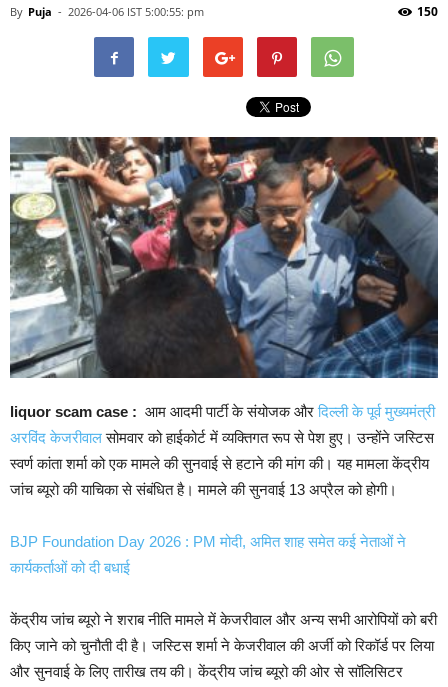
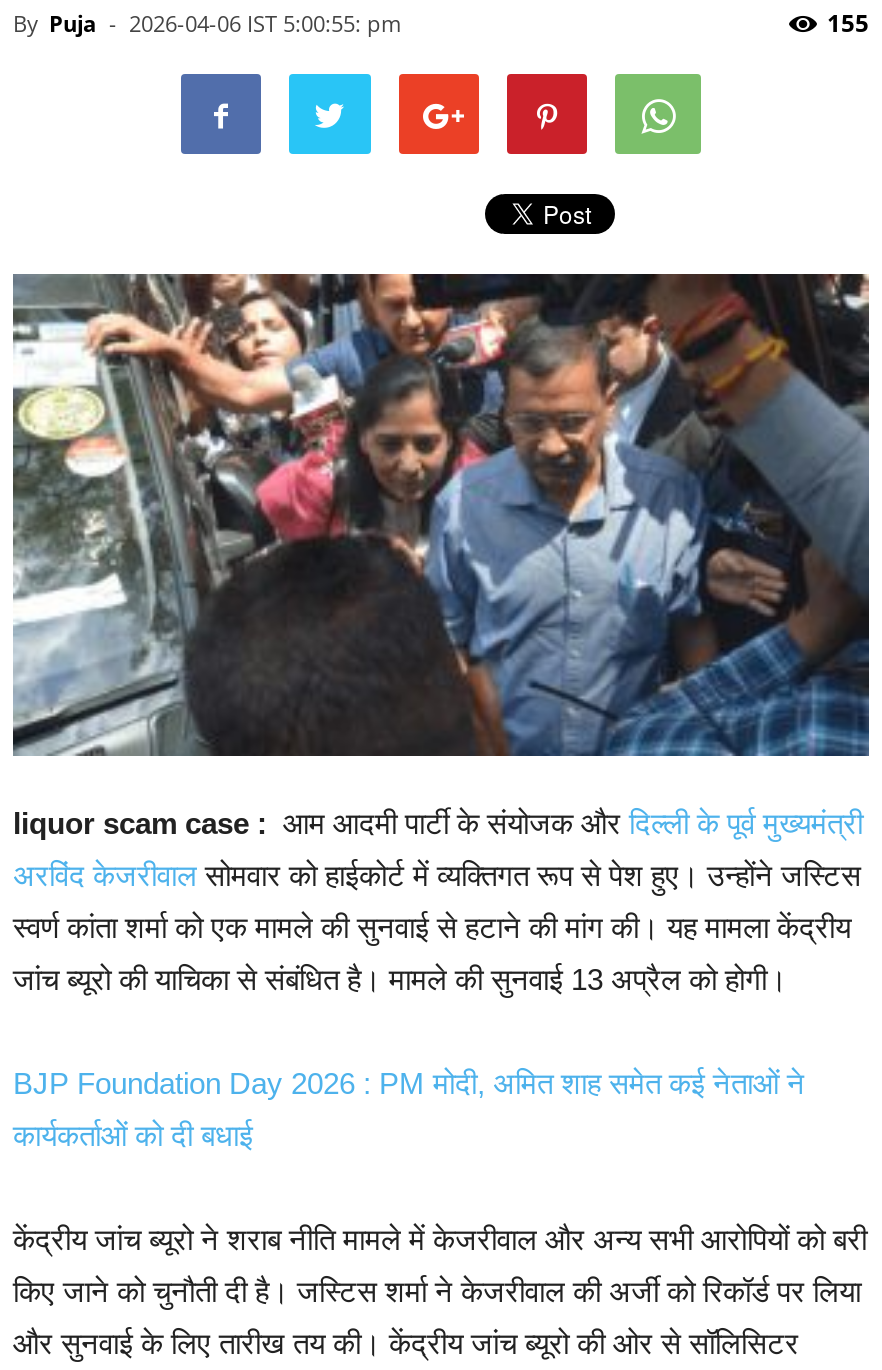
[417,3,438,20] 150 -> [827,6,869,40] 155

